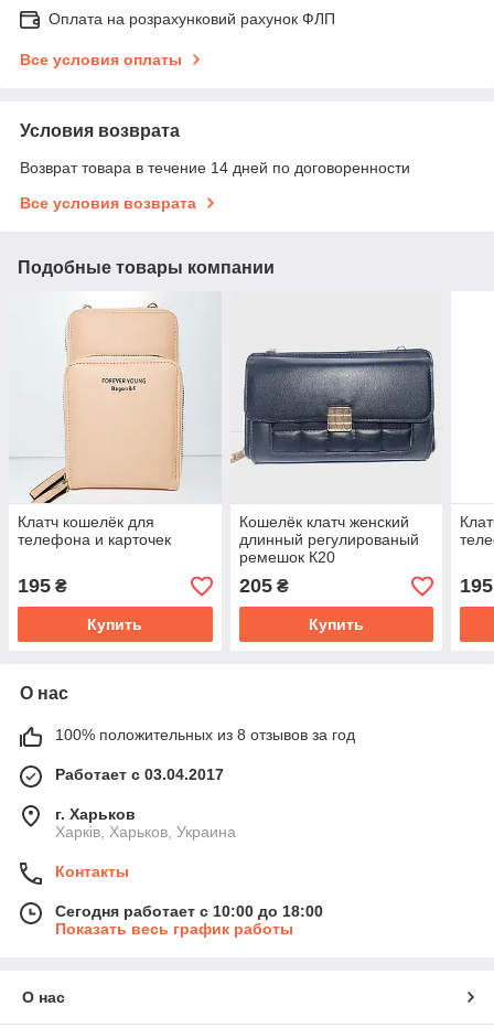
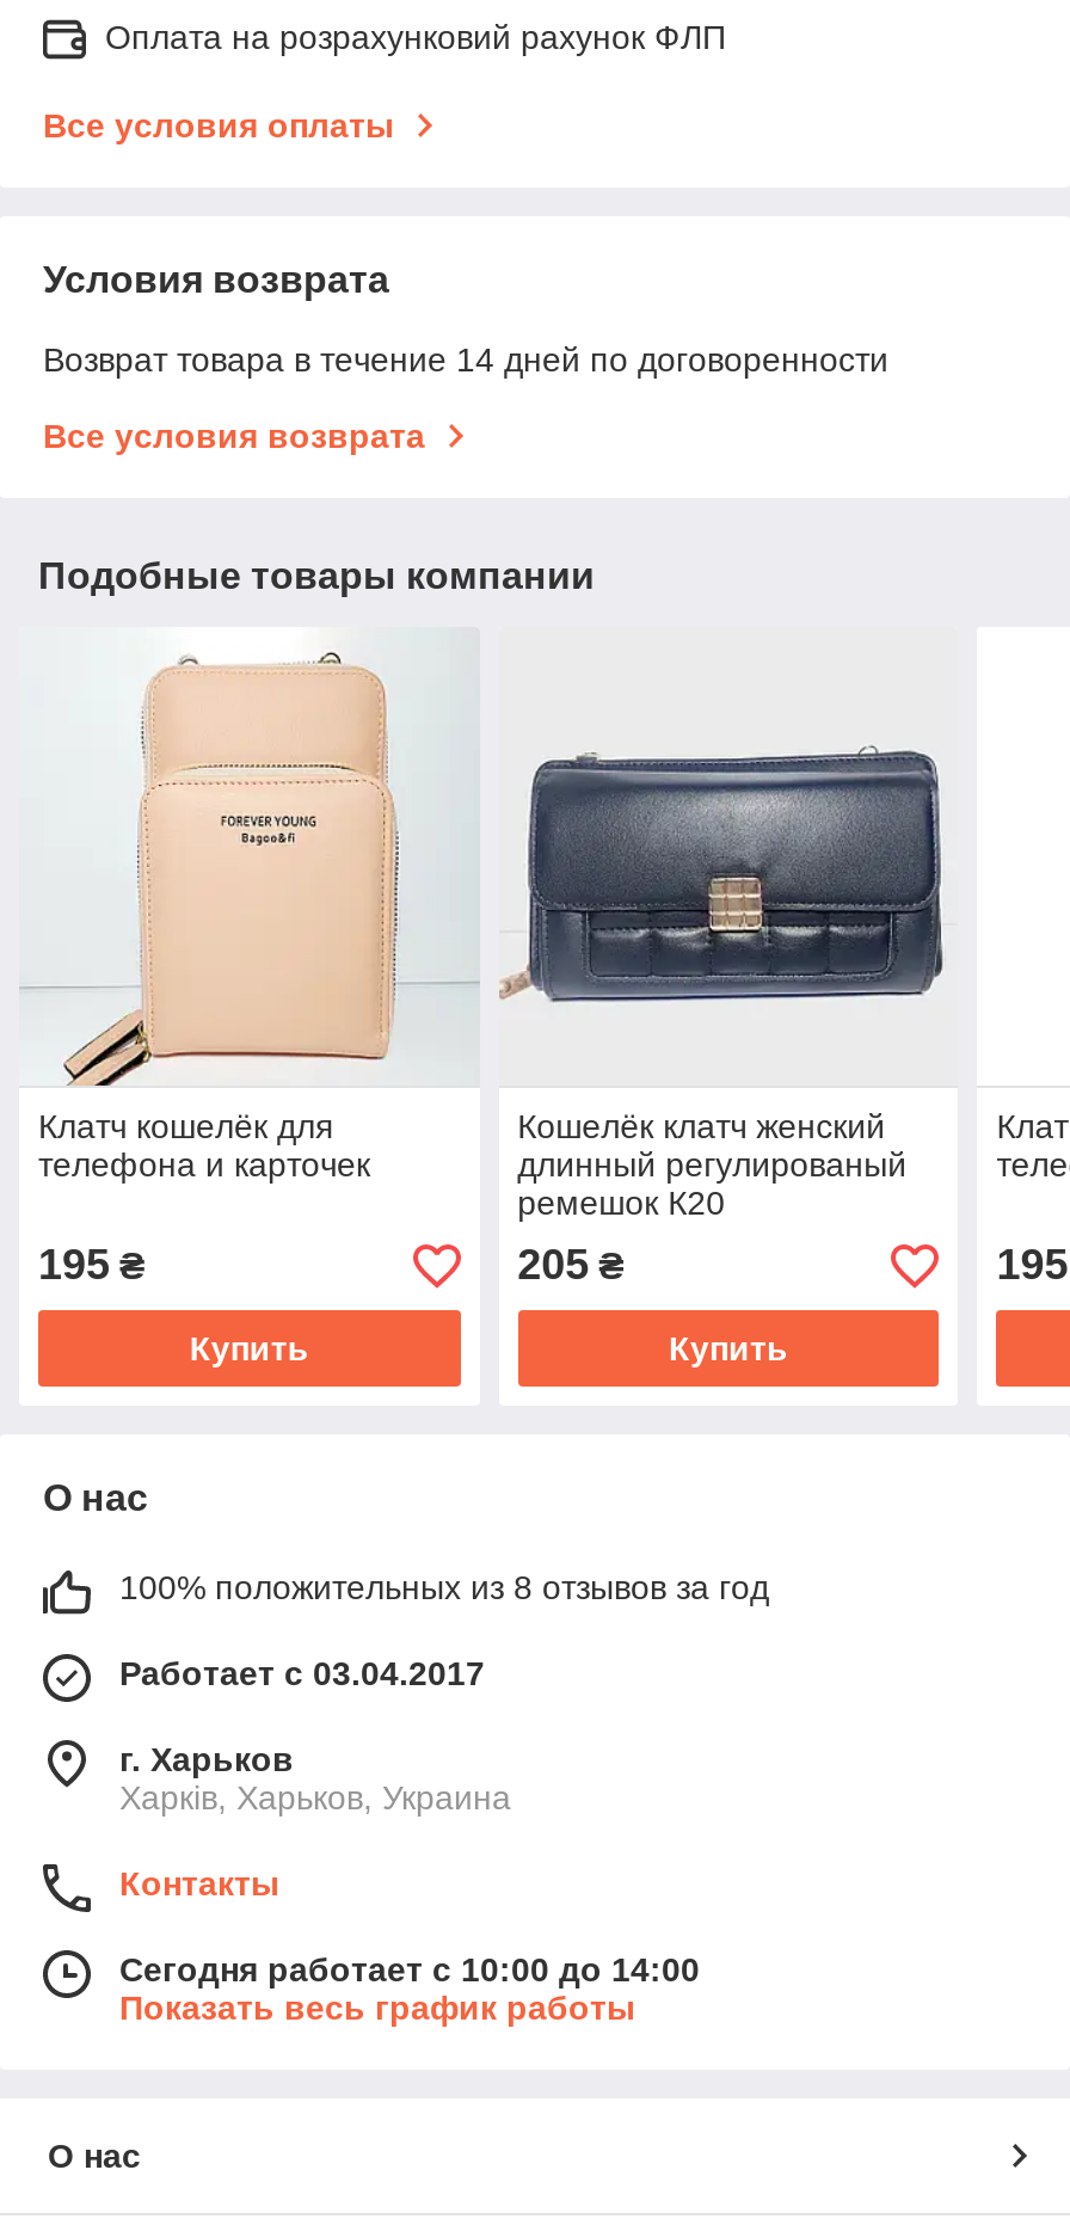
[55,903,323,920] Сегодня работает с 10:00 до 18:00 -> [119,1951,700,1989] Сегодня работает с 10:00 до 14:00

